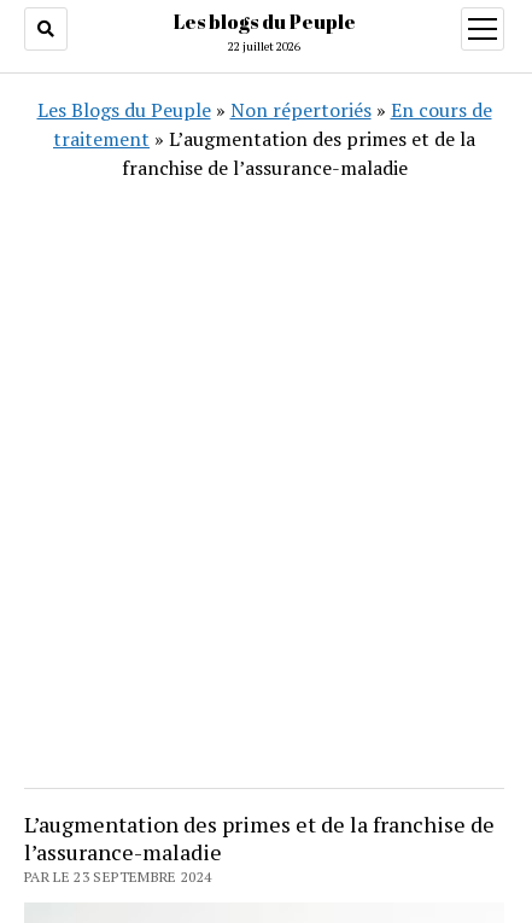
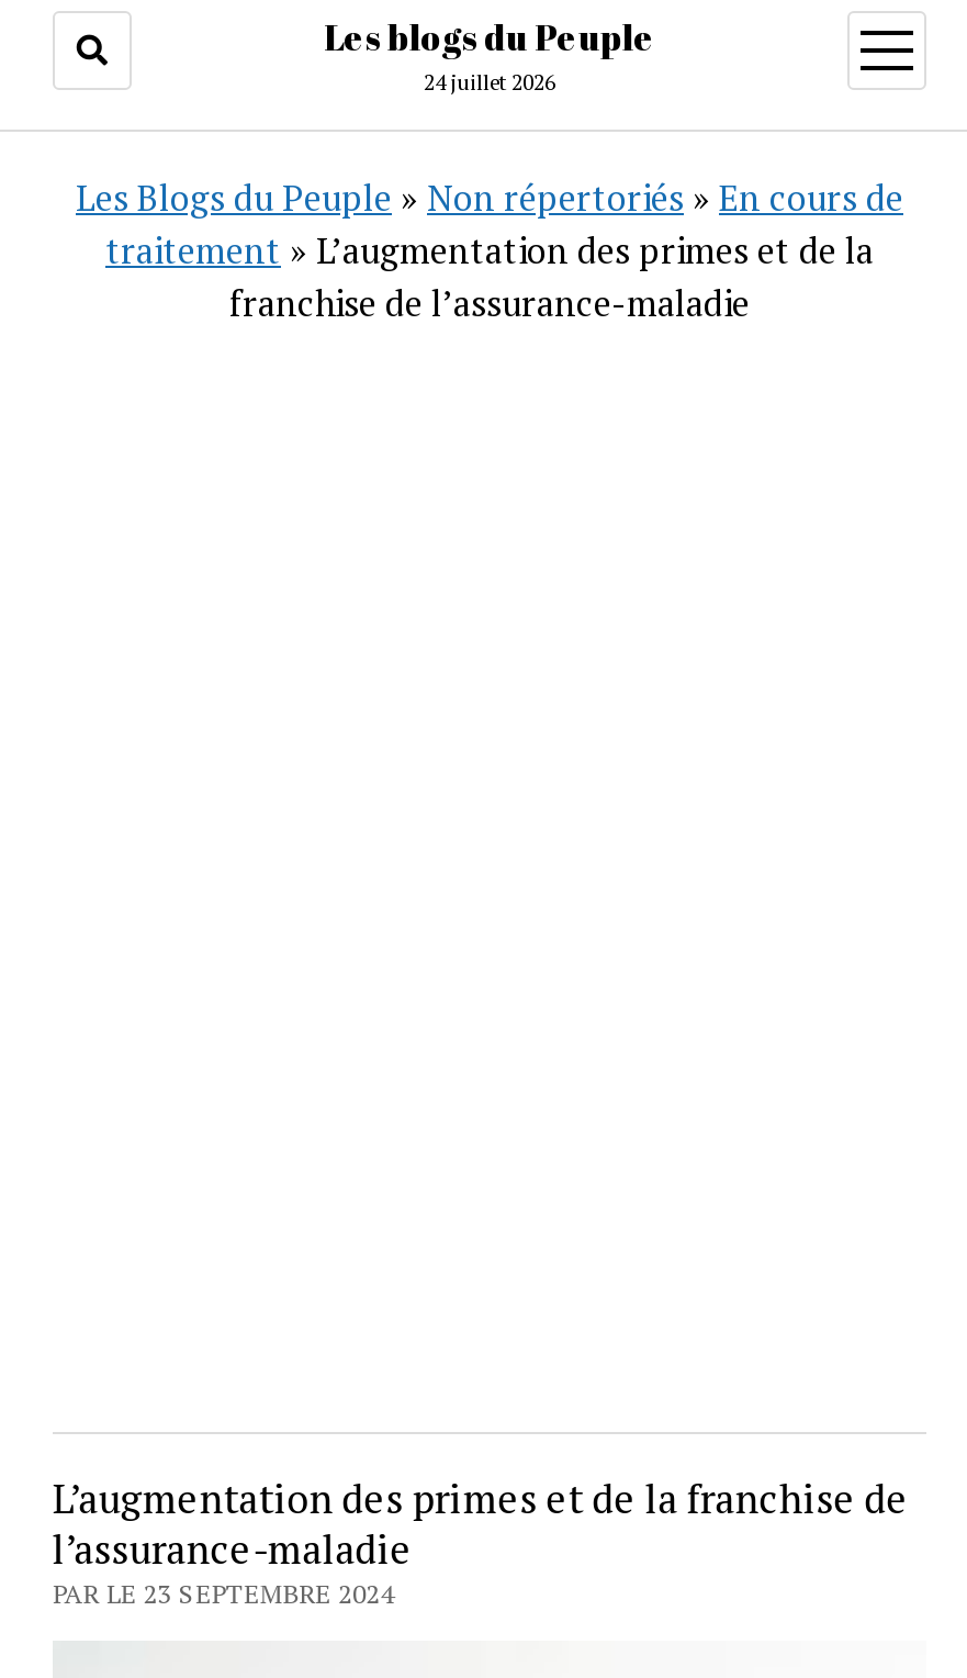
[228,39,300,54] 22 juillet 2026 -> [424,68,555,97] 24 juillet 2026

